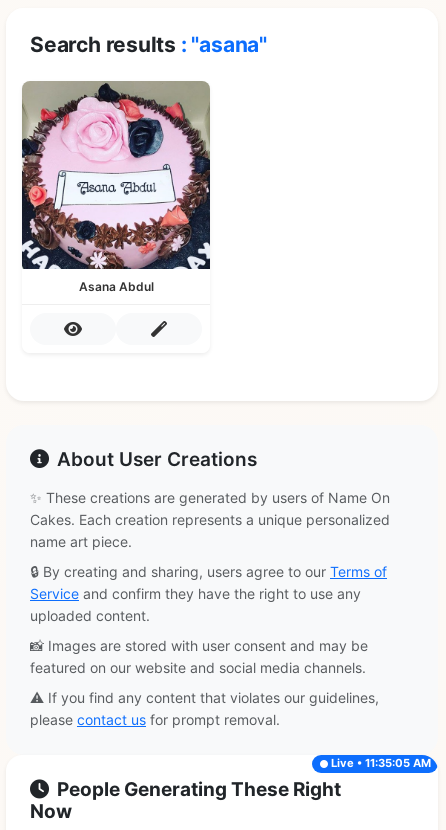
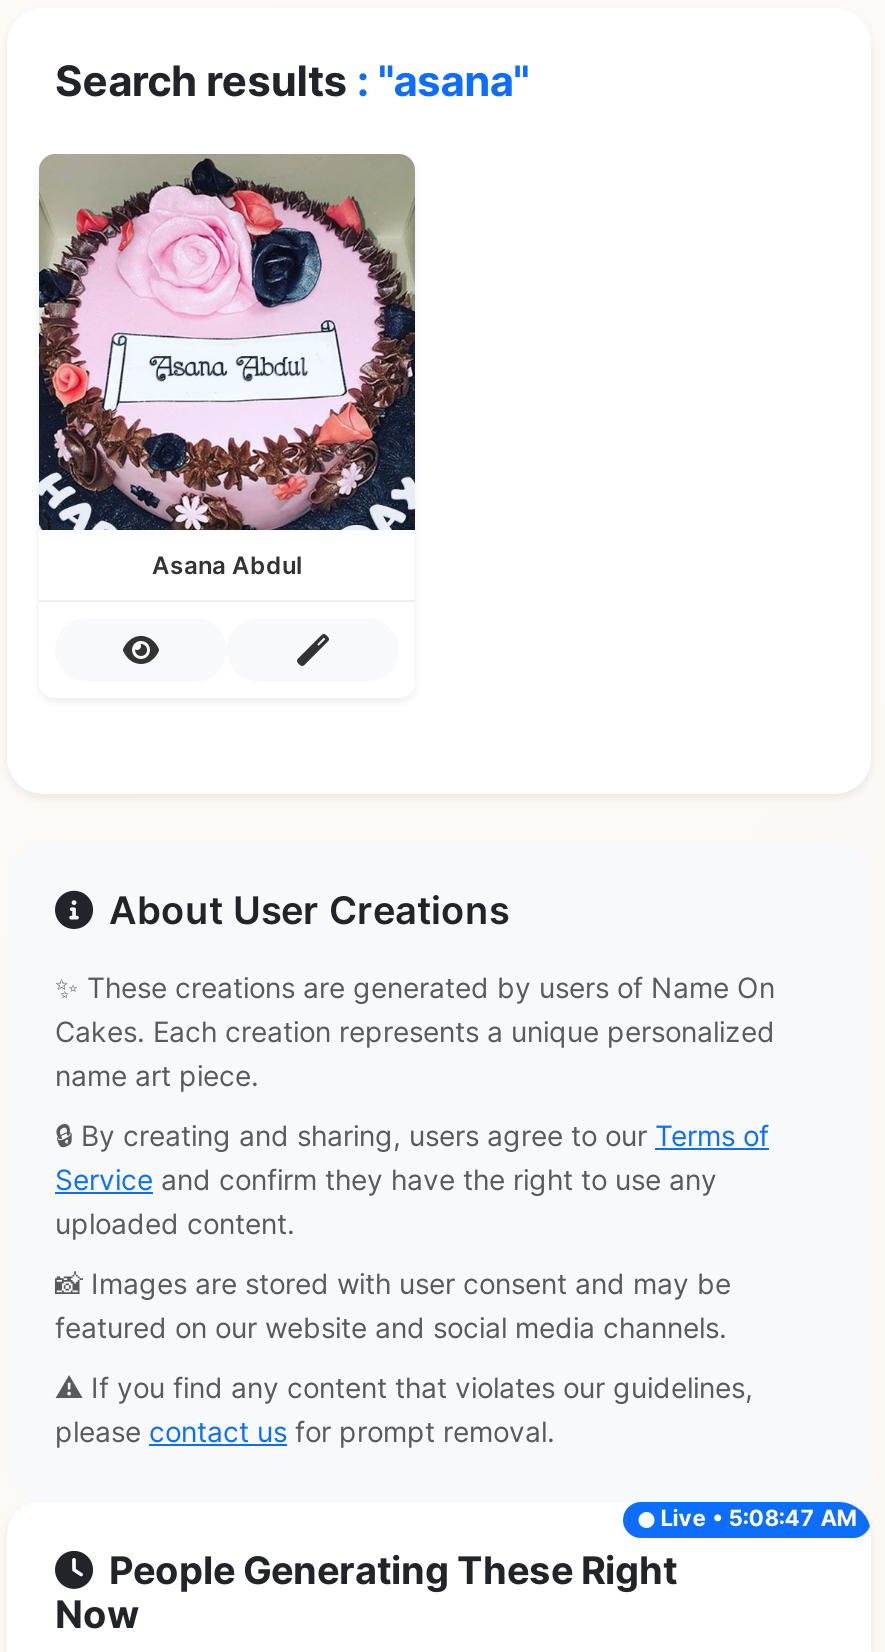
[331,756,431,770] Live • 11:35:05 AM -> [660,1505,856,1533] Live • 5:08:47 AM

